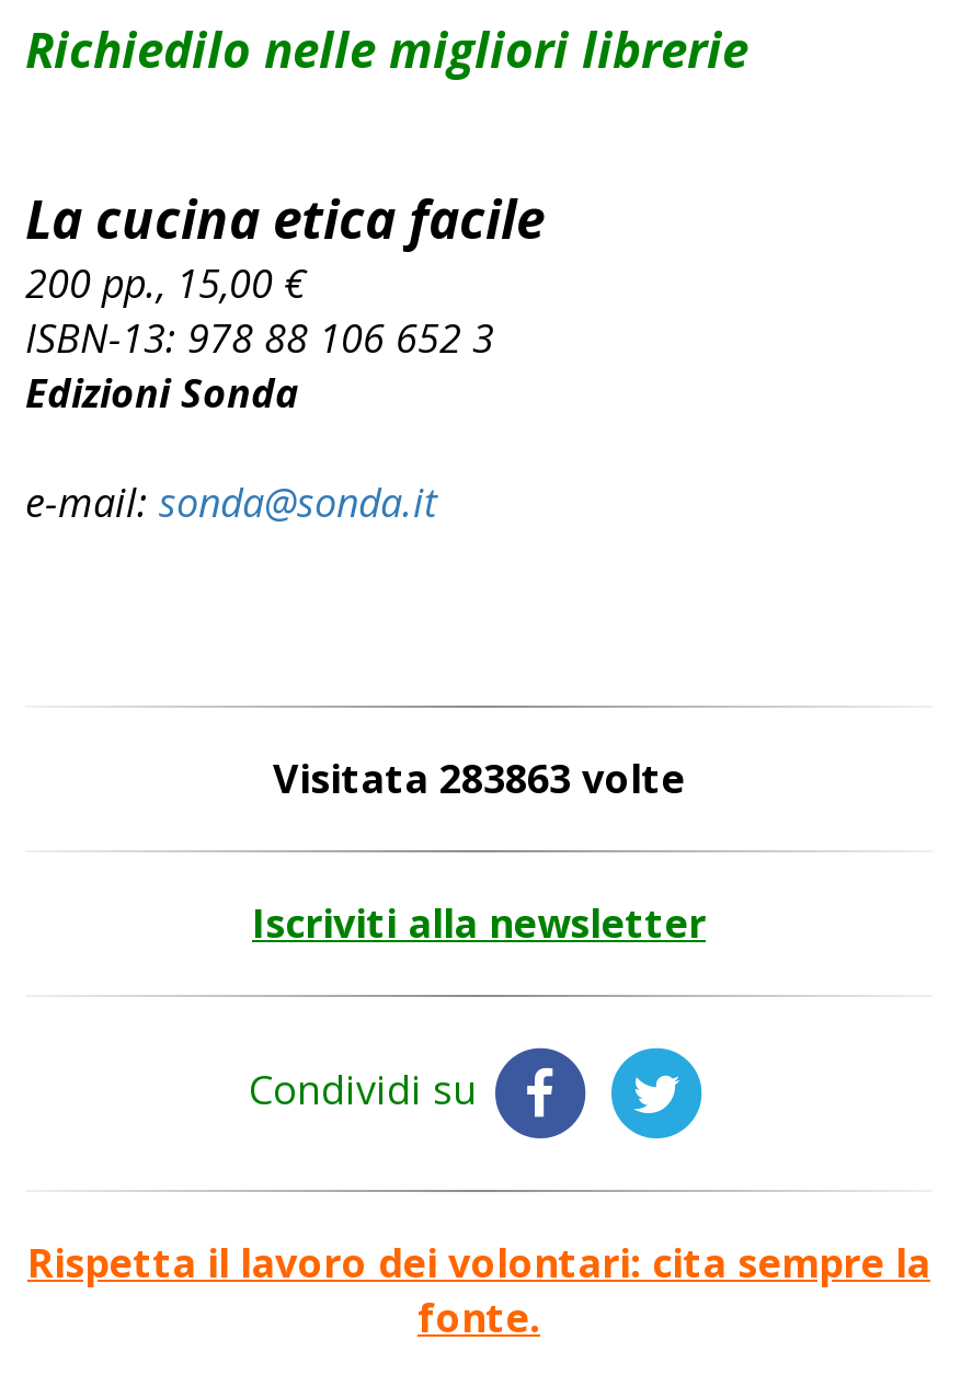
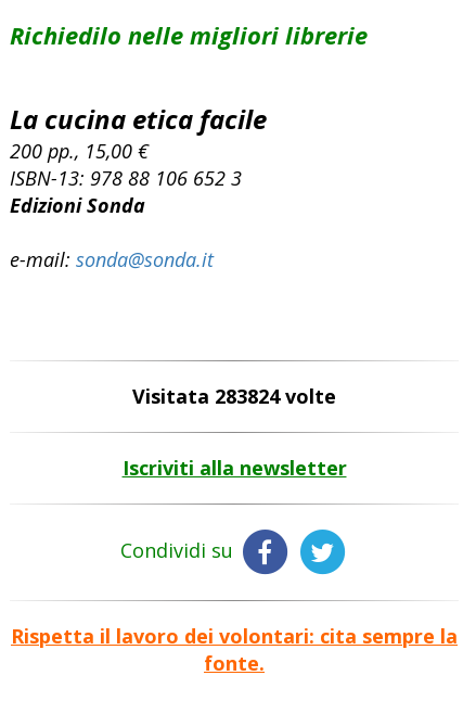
[273,752,685,805] Visitata 283863 volte -> [132,383,336,409] Visitata 283824 volte

